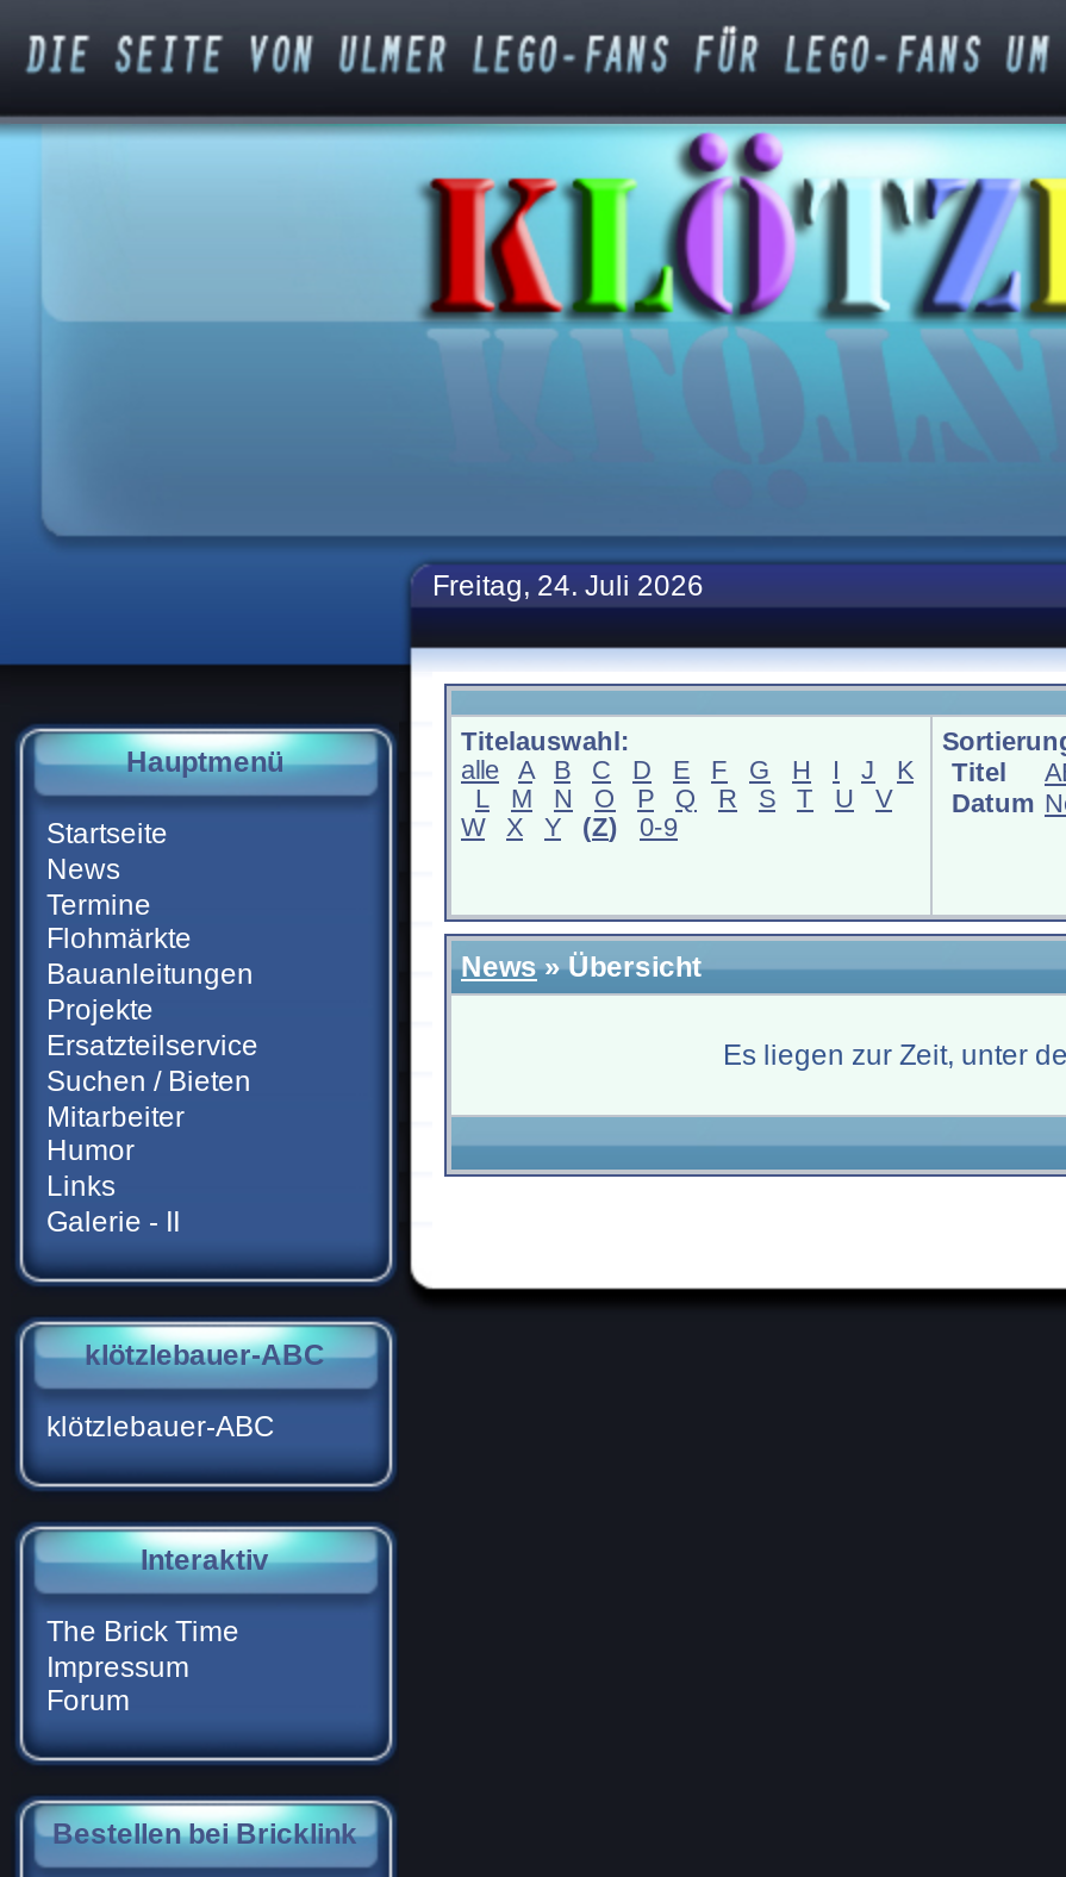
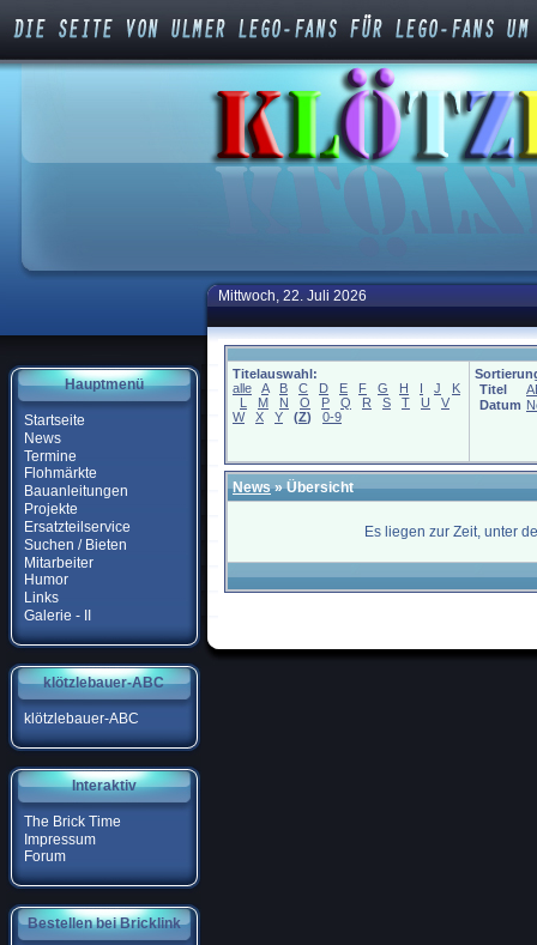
[432,569,704,603] Freitag, 24. Juli 2026 -> [218,287,367,304] Mittwoch, 22. Juli 2026

